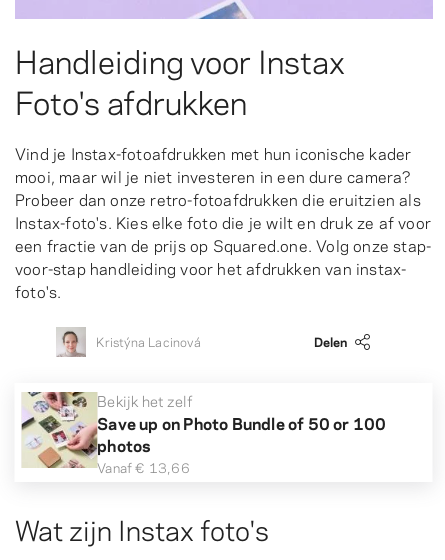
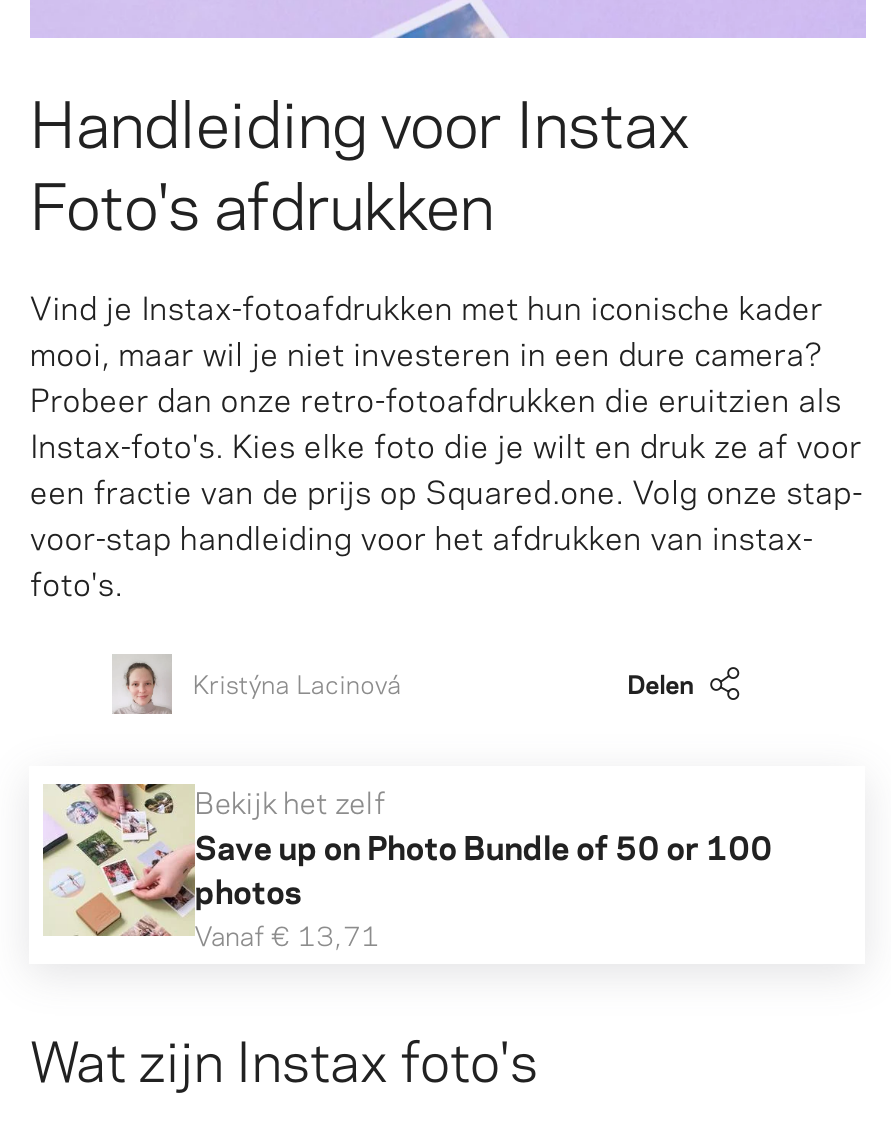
[97,456,190,475] Vanaf € 13,66 -> [195,913,380,951] Vanaf € 13,71

